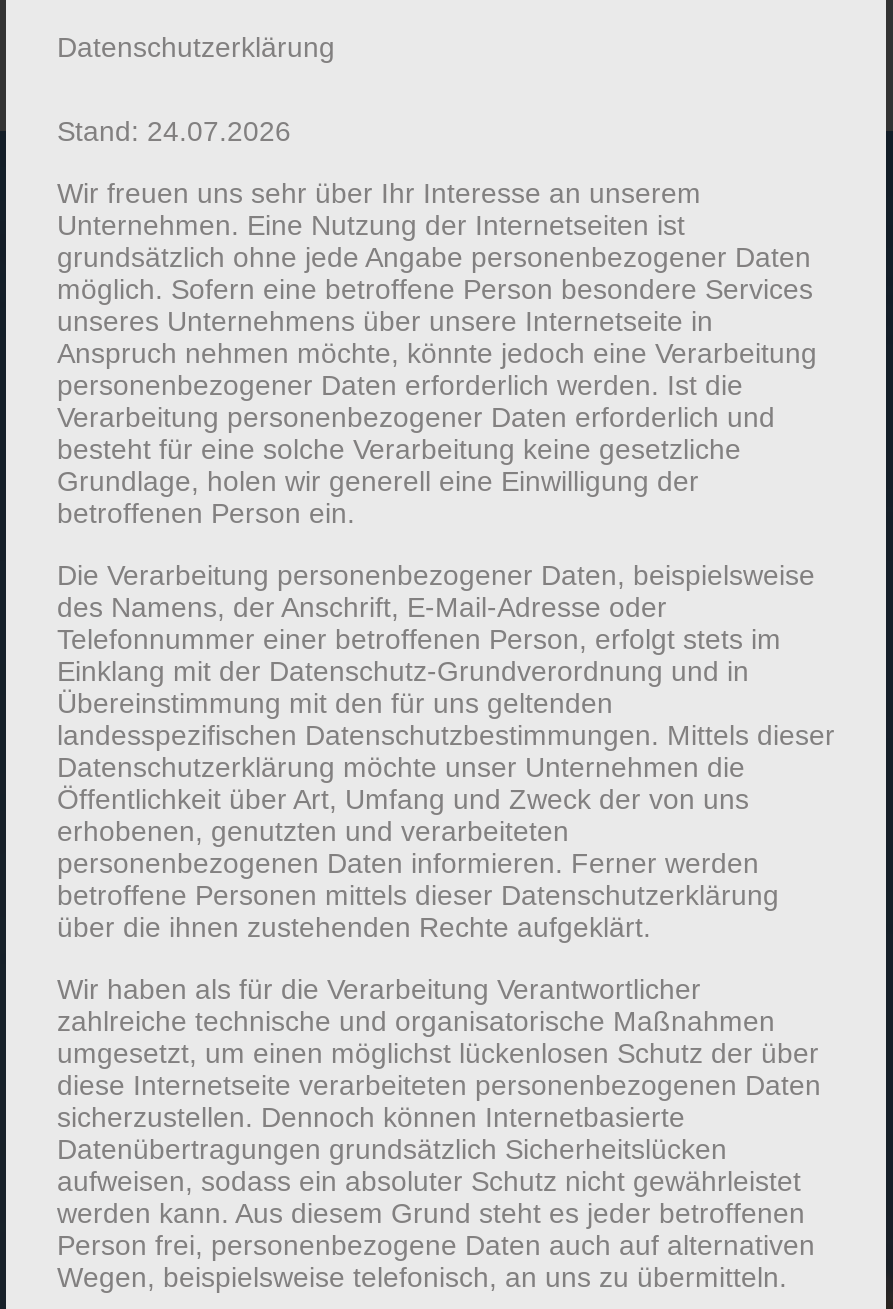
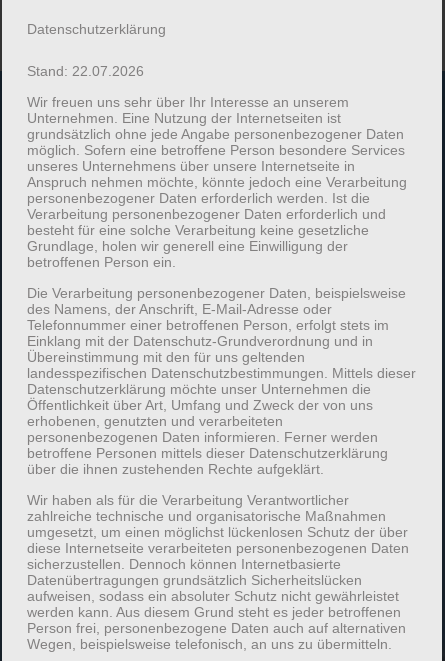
[57,115,291,147] Stand: 24.07.2026 -> [27,63,144,79] Stand: 22.07.2026

